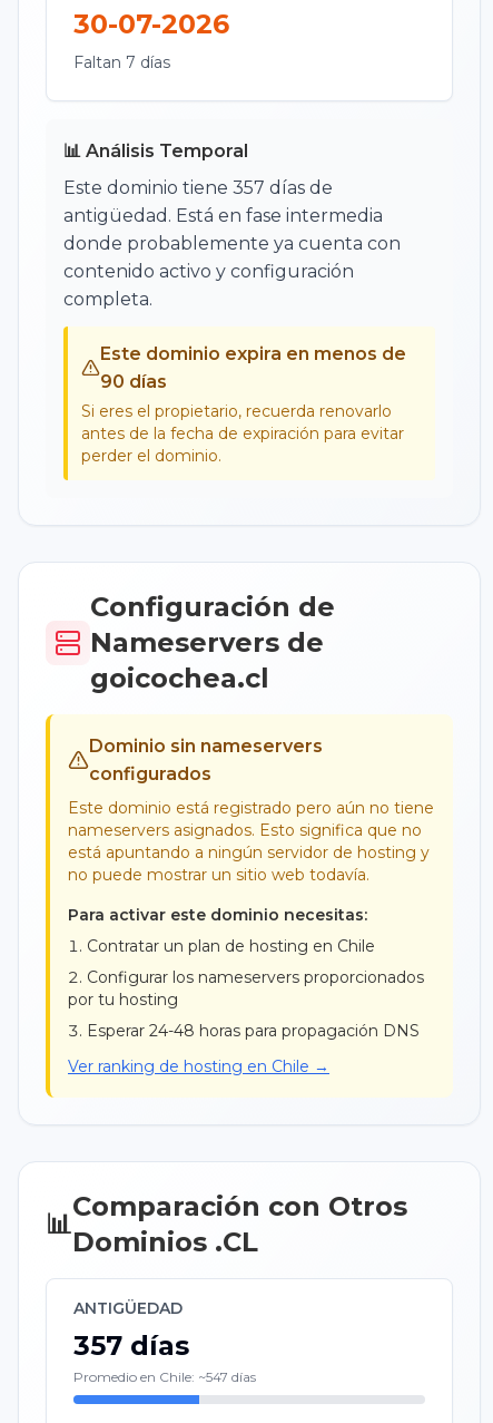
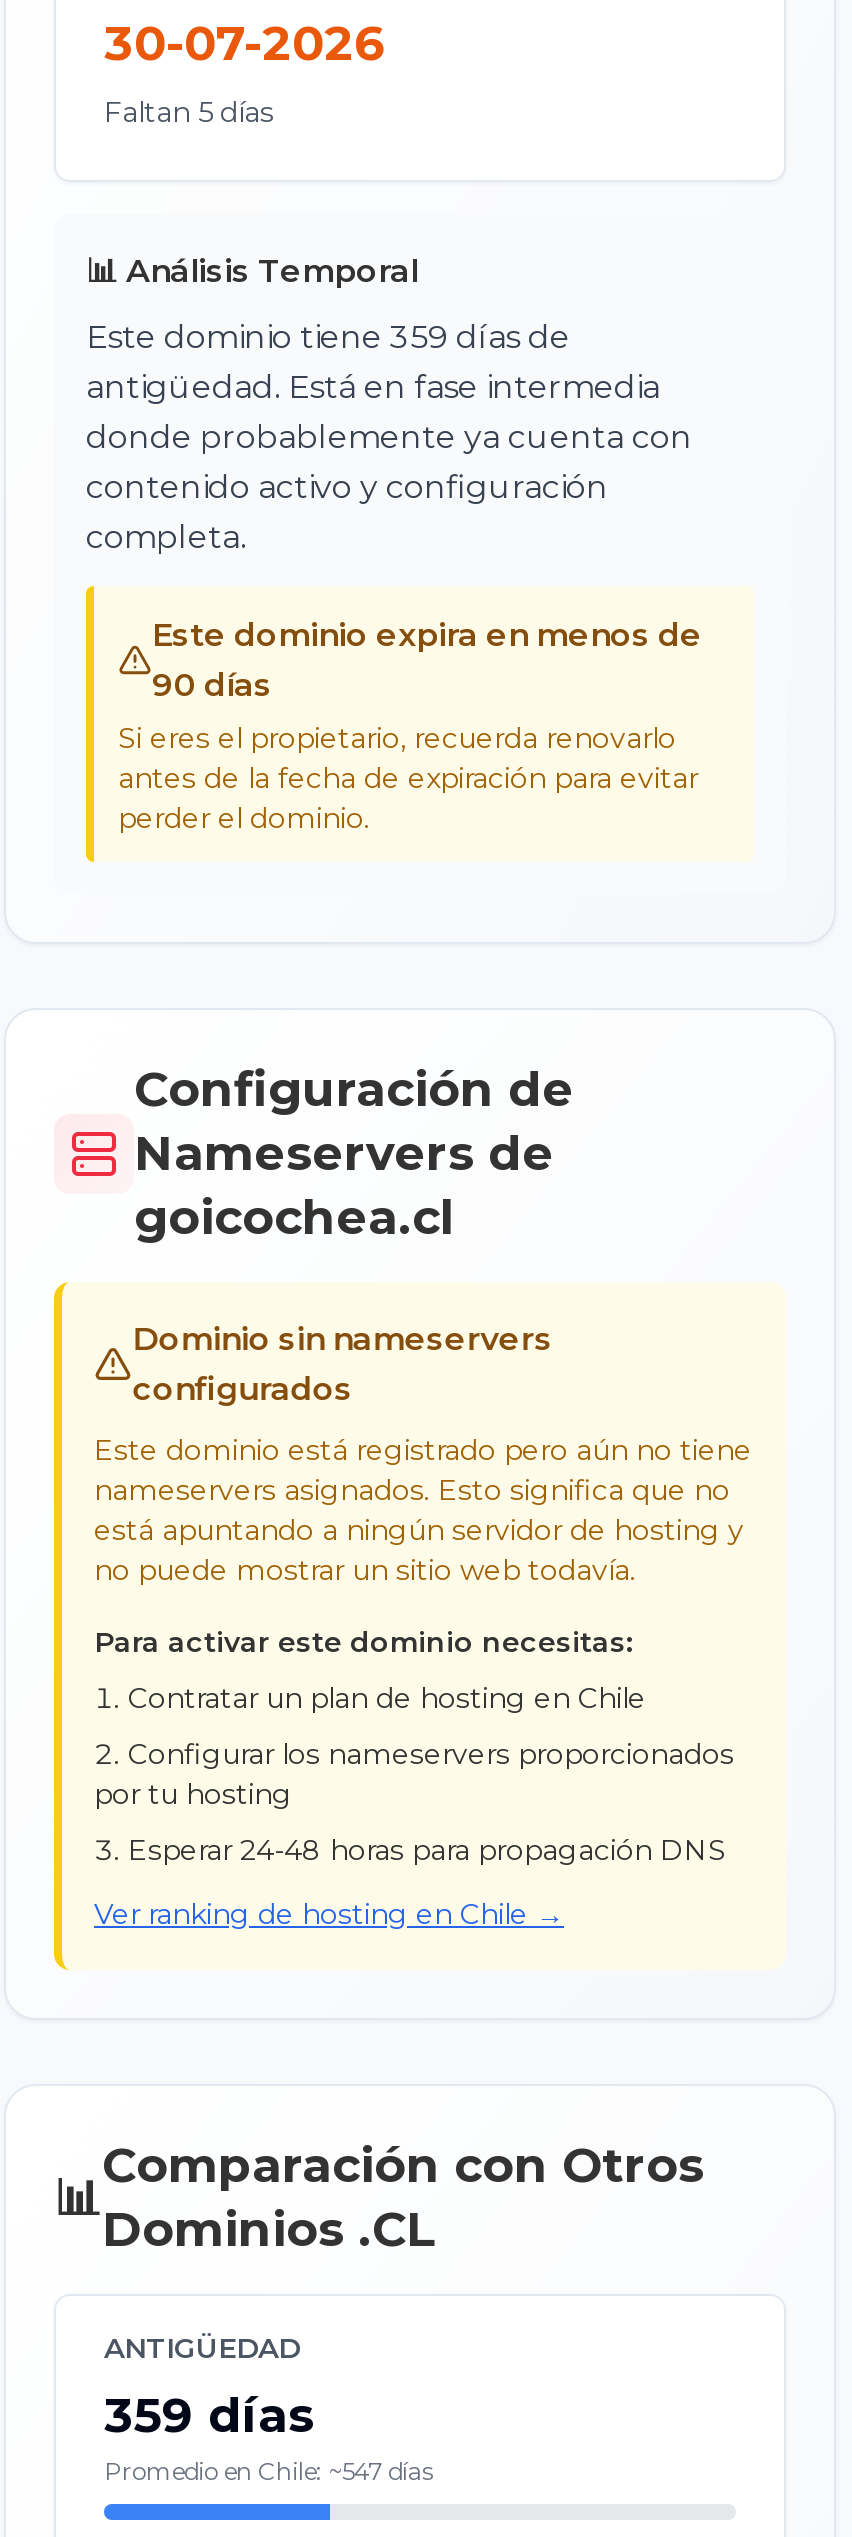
[73,52,170,72] Faltan 7 días -> [104,94,274,130] Faltan 5 días
[63,177,333,198] Este dominio tiene 357 días de -> [86,318,570,356] Este dominio tiene 359 días de
[73,1329,189,1362] 357 días -> [104,2386,314,2444] 359 días

